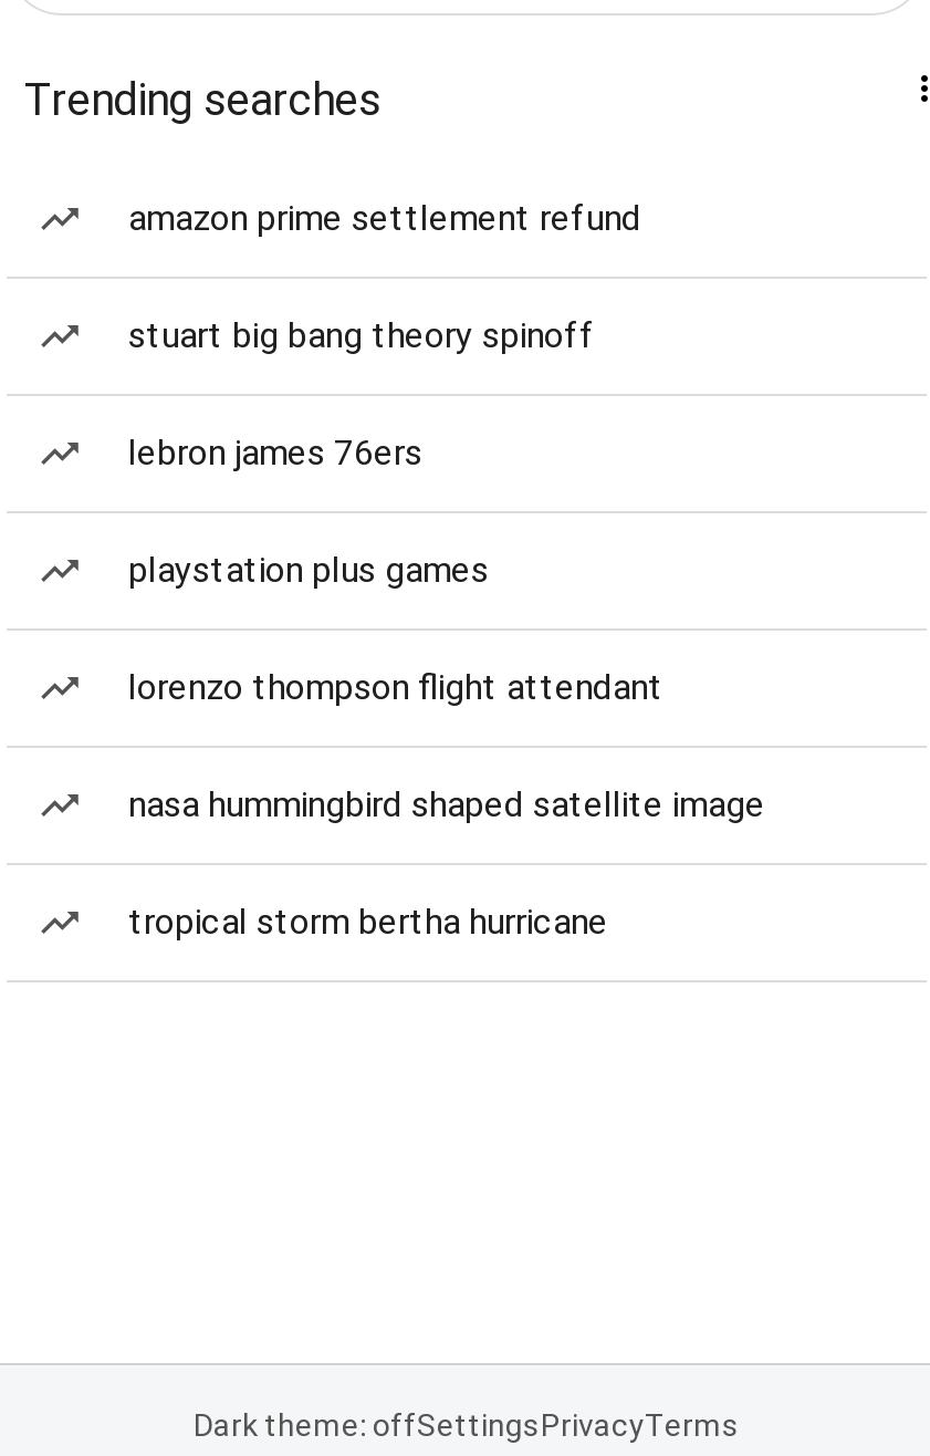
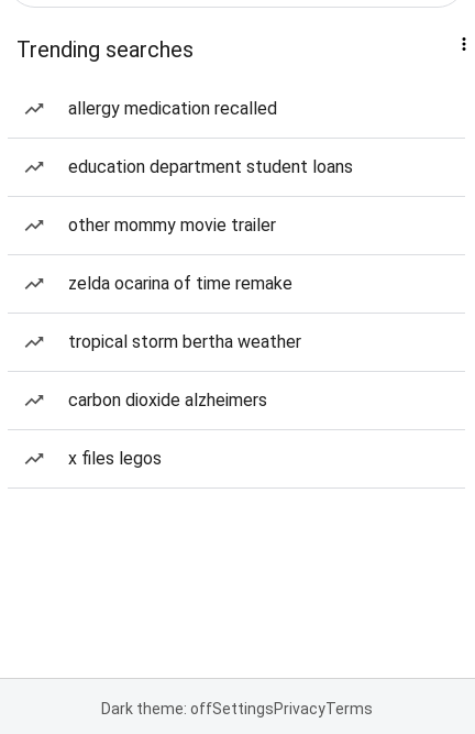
[128,197,641,239] amazon prime settlement refund -> [68,98,277,119] allergy medication recalled
[128,314,595,356] stuart big bang theory spinoff -> [68,156,353,177] education department student loans
[128,431,422,474] lebron james 76ers -> [68,215,276,235] other mommy movie trailer
[128,549,489,591] playstation plus games -> [68,273,292,294] zelda ocarina of time remake
[128,666,663,708] lorenzo thompson flight attendant -> [68,331,301,352] tropical storm bertha weather
[128,783,765,825] nasa hummingbird shaped satellite image -> [68,390,267,410] carbon dioxide alzheimers
[128,901,608,943] tropical storm bertha hurricane -> [68,448,162,469] x files legos

